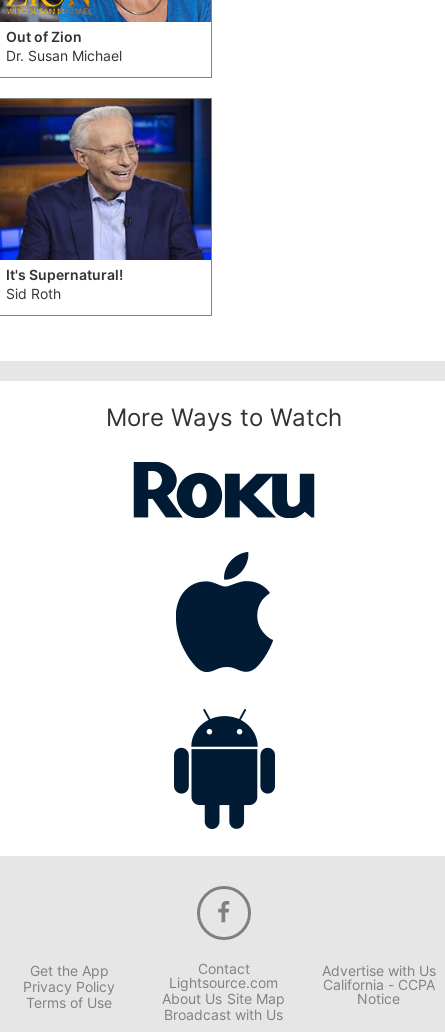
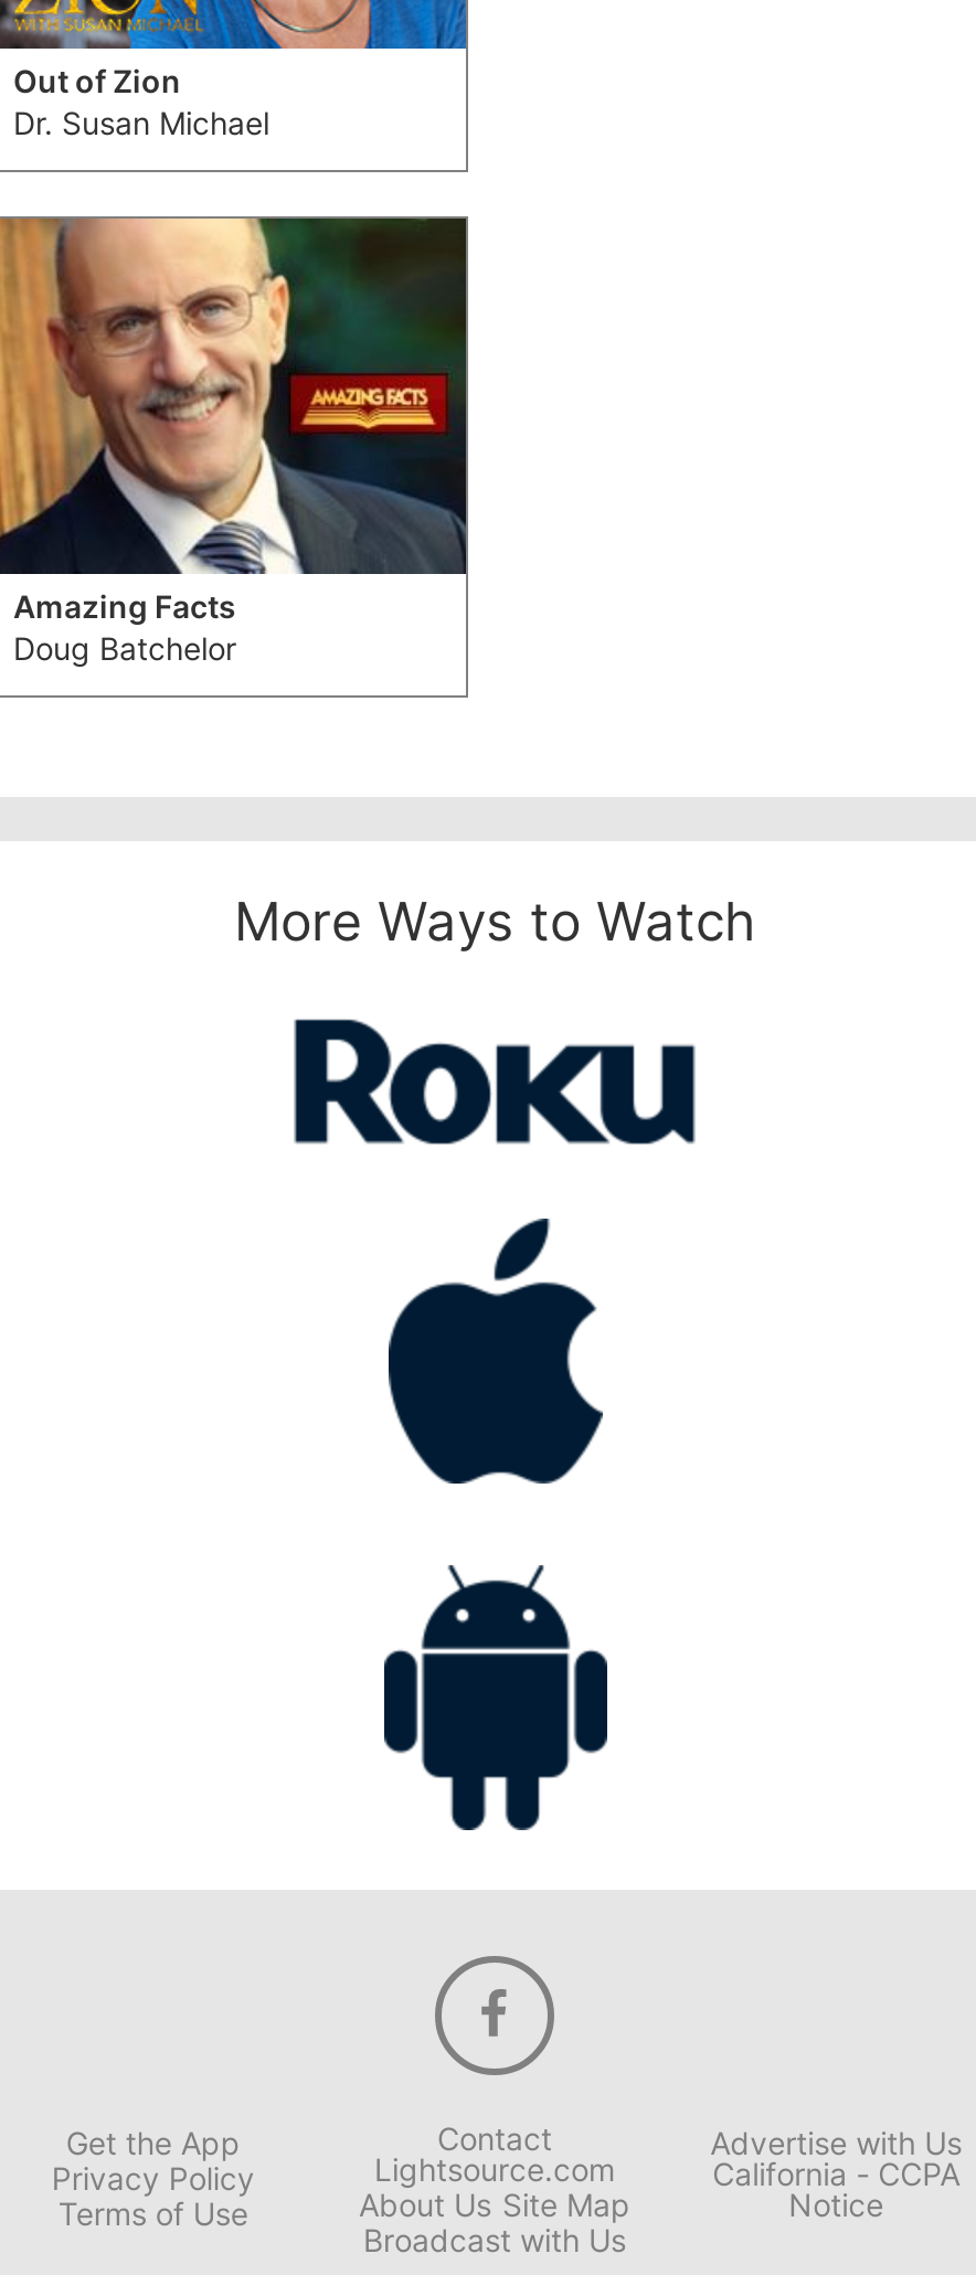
[3,98,212,302] [image] | It's Supernatural! | Sid Roth -> [7,216,468,667] [image] | Amazing Facts | Doug Batchelor

